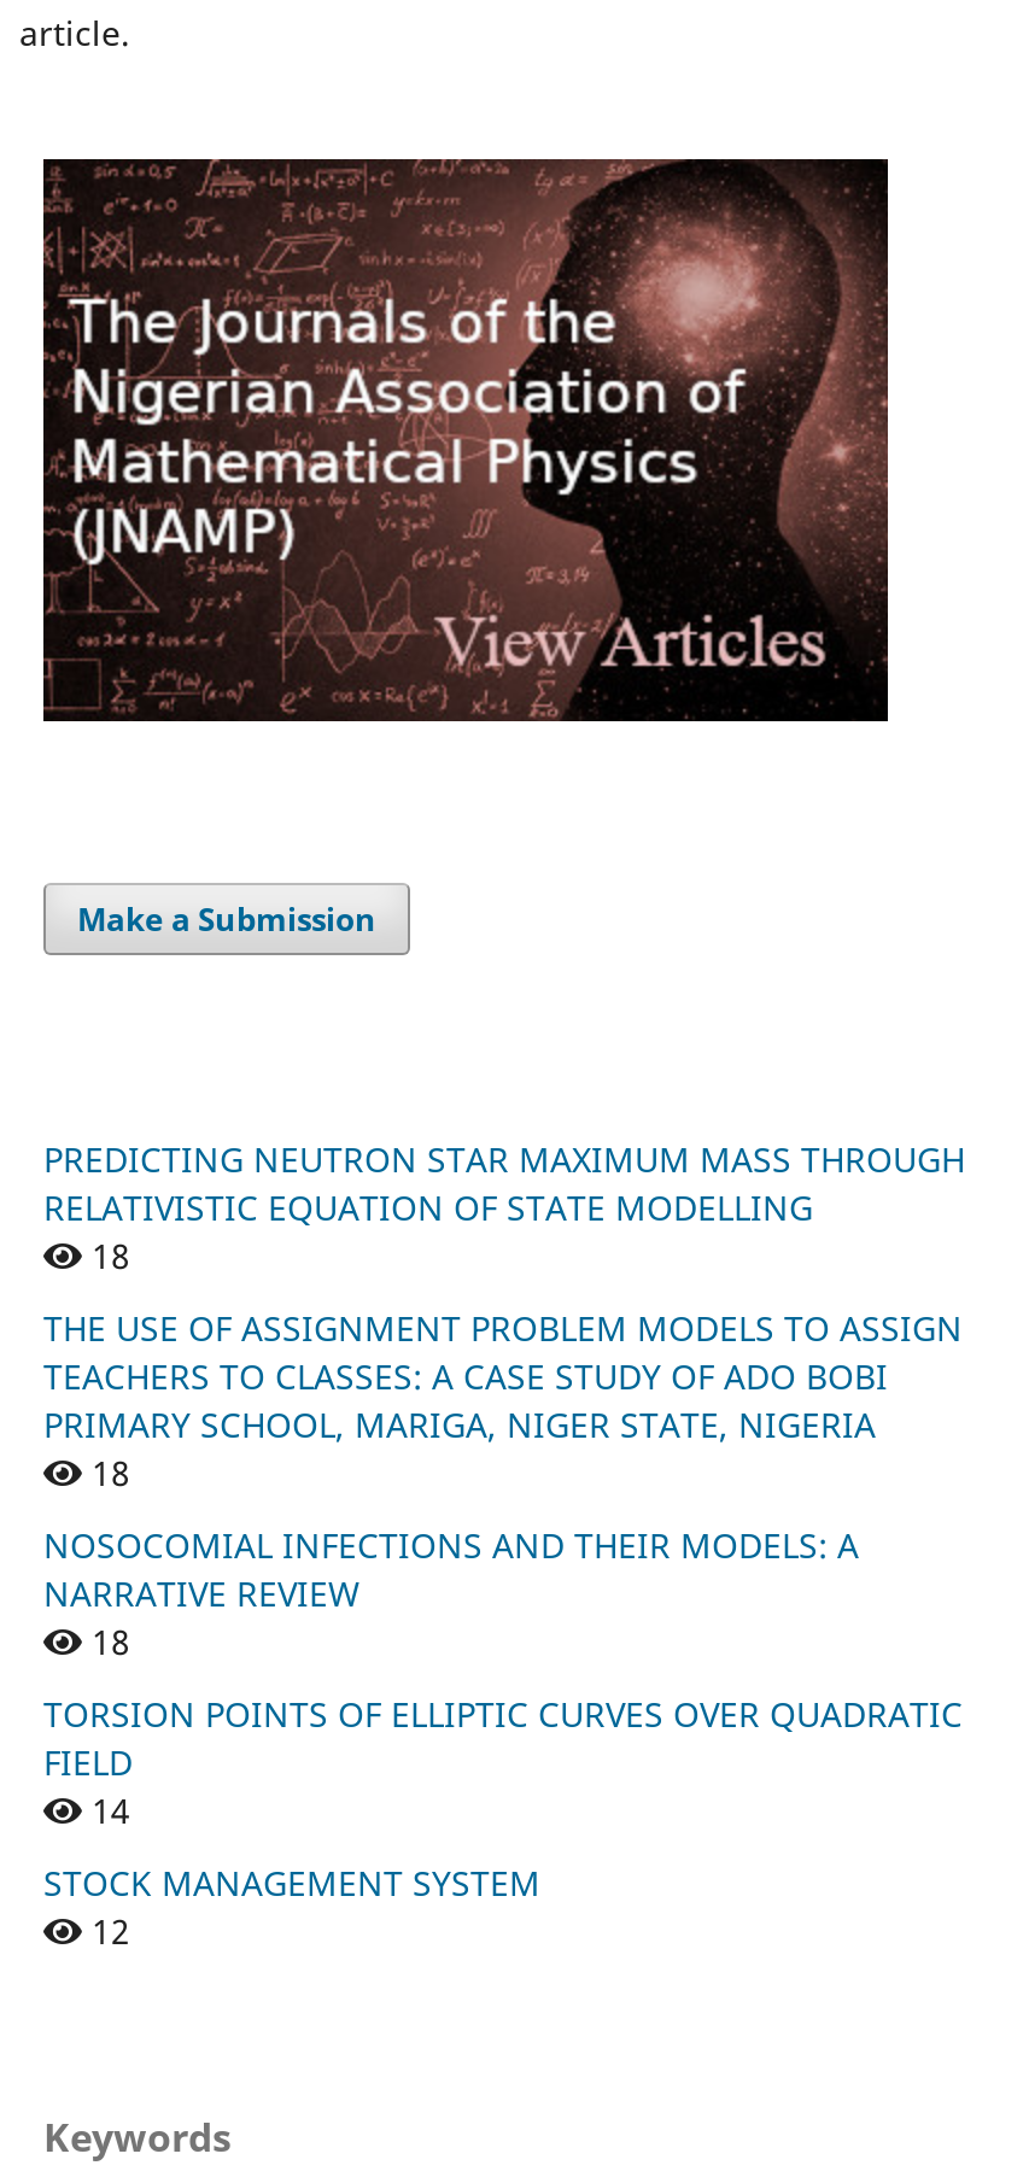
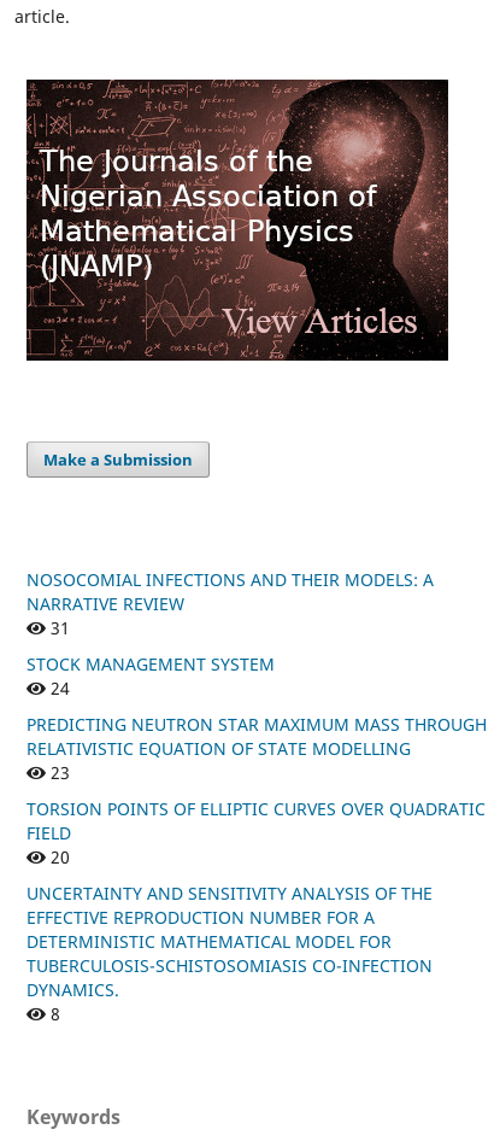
moved [43,1136,965,1230] -> [27,713,487,760]: PREDICTING NEUTRON STAR MAXIMUM MASS THROUGH | RELATIVISTIC EQUATION OF STATE MODELLING
[43,1232,963,1495] 18 | THE USE OF ASSIGNMENT PROBLEM MODELS TO ASSIGN | TEACHERS TO CLASSES: A CASE STUDY OF ADO BOBI | PRIMARY SCHOOL, MARIGA, NIGER STATE, NIGERIA | 18 -> none
moved [43,1522,859,1616] -> [27,568,434,615]: NOSOCOMIAL INFECTIONS AND THEIR MODELS: A | NARRATIVE REVIEW
[82,1618,130,1664] 18 -> [46,616,70,784] 31 | 24 | 23
moved [43,1690,963,1785] -> [27,797,486,844]: TORSION POINTS OF ELLIPTIC CURVES OVER QUADRATIC | FIELD
[82,1787,130,1833] 14 -> [46,845,70,868] 20
moved [43,1859,540,1905] -> [27,652,275,675]: STOCK MANAGEMENT SYSTEM
[82,1907,130,1953] 12 -> [27,881,433,1025] UNCERTAINTY AND SENSITIVITY ANALYSIS OF THE | EFFECTIVE REPRODUCTION NUMBER FOR A | DETERMINISTIC MATHEMATICAL MODEL FOR | TUBERCULOSIS-SCHISTOSOMIASIS CO-INFECTION | DYNAMICS. | 8

